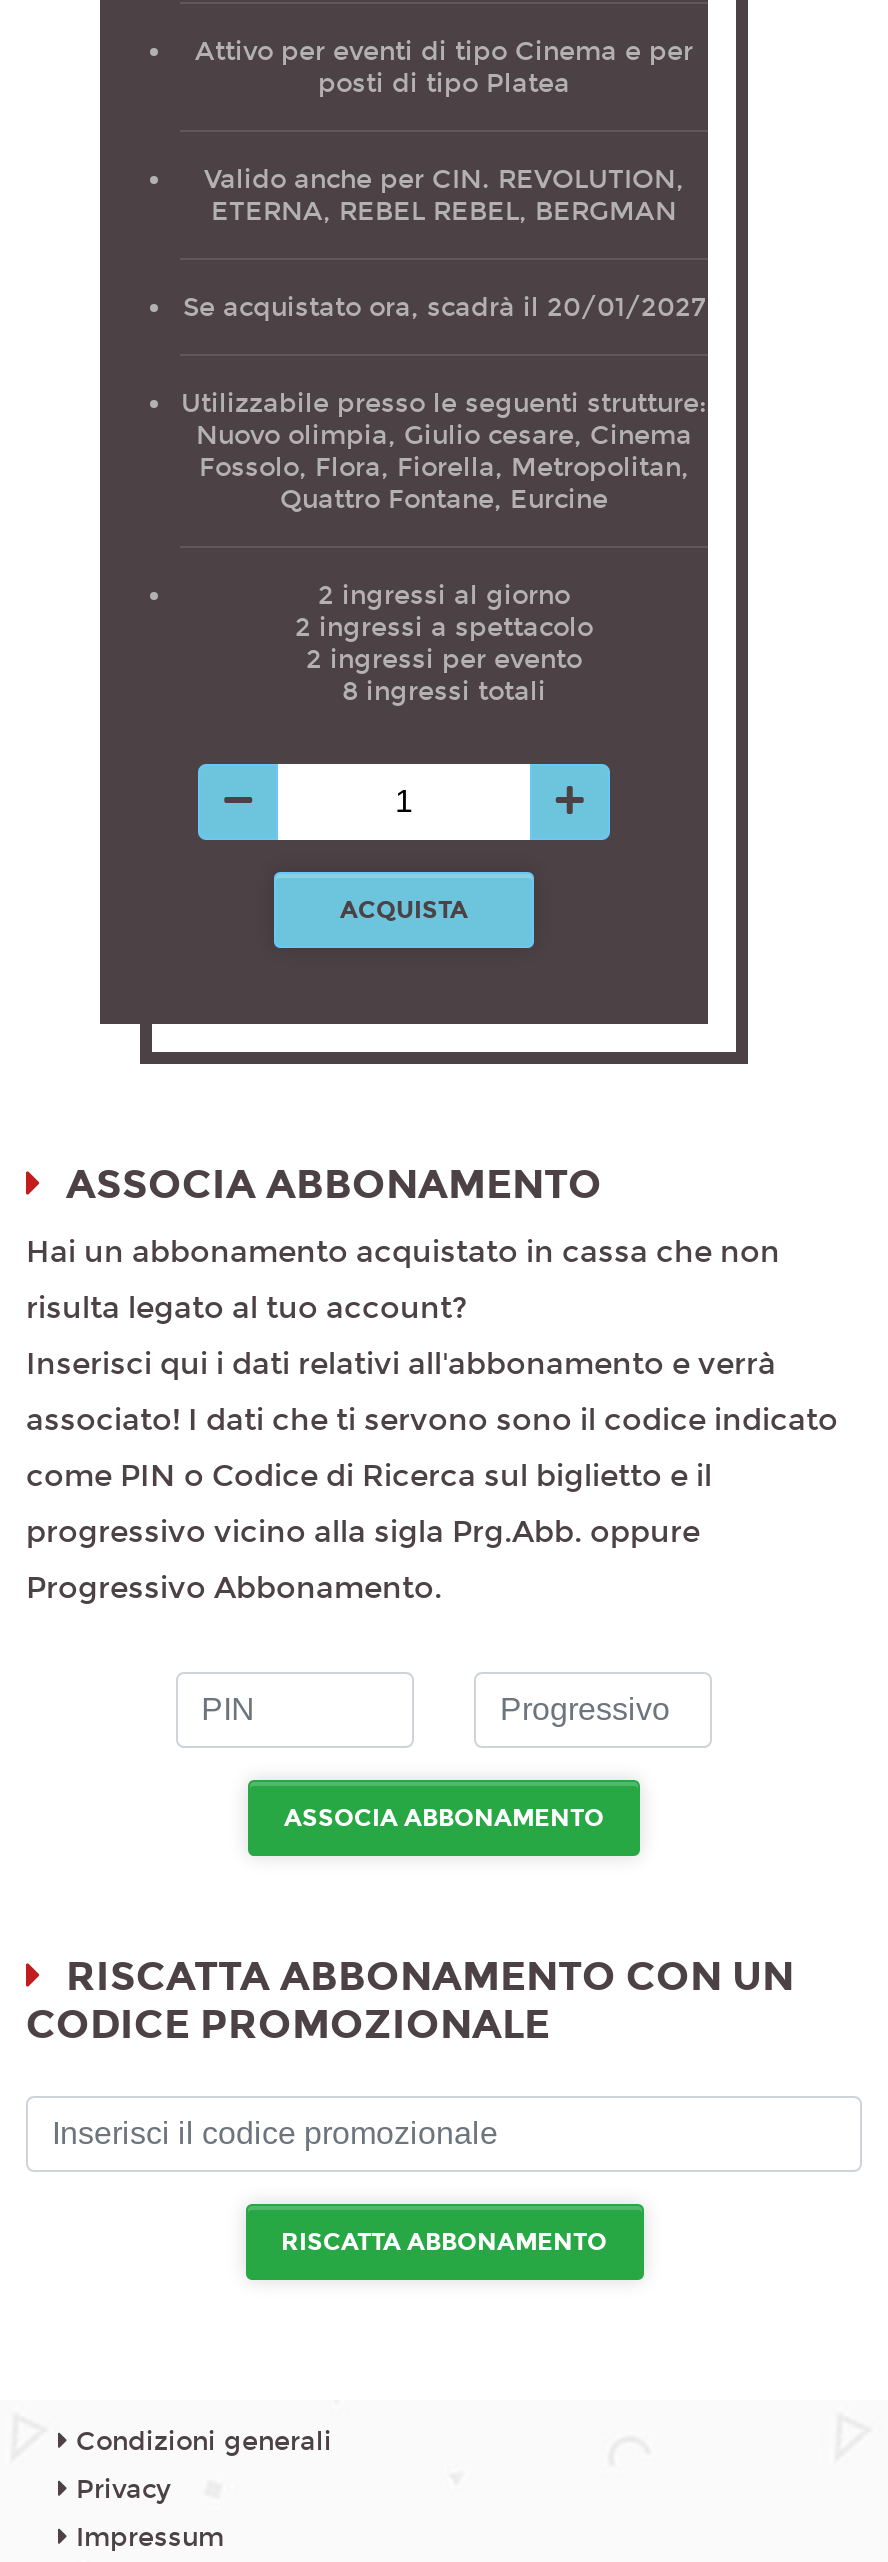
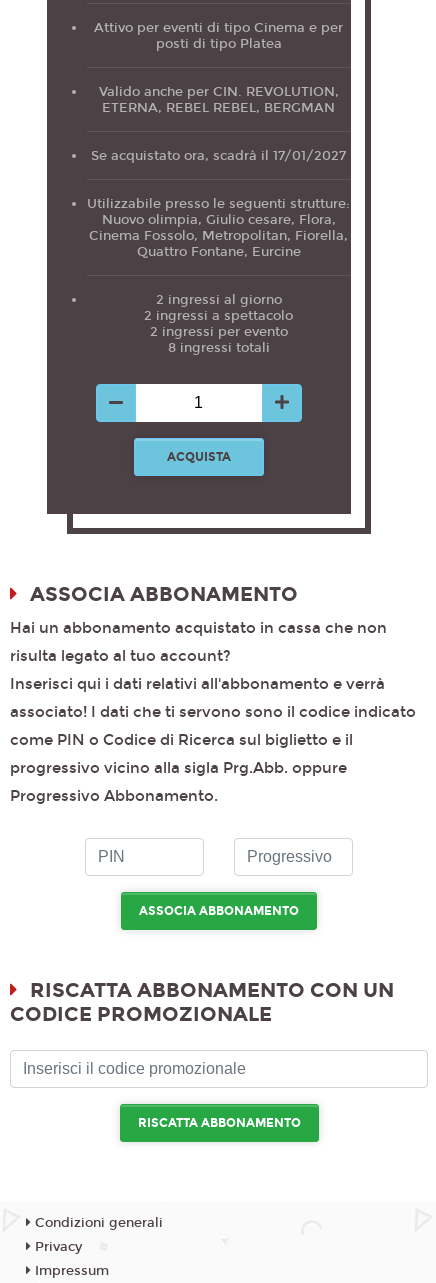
[183,292,705,324] Se acquistato ora, scadrà il 20/01/2027 -> [91,148,346,164] Se acquistato ora, scadrà il 17/01/2027
[196,420,692,484] Nuovo olimpia, Giulio cesare, Cinema | Fossolo, Flora, Fiorella, Metropolitan, -> [89,212,348,244] Nuovo olimpia, Giulio cesare, Flora, | Cinema Fossolo, Metropolitan, Fiorella,

